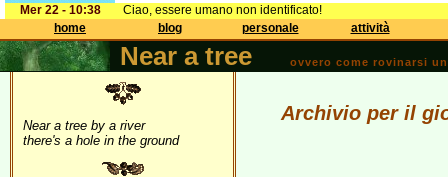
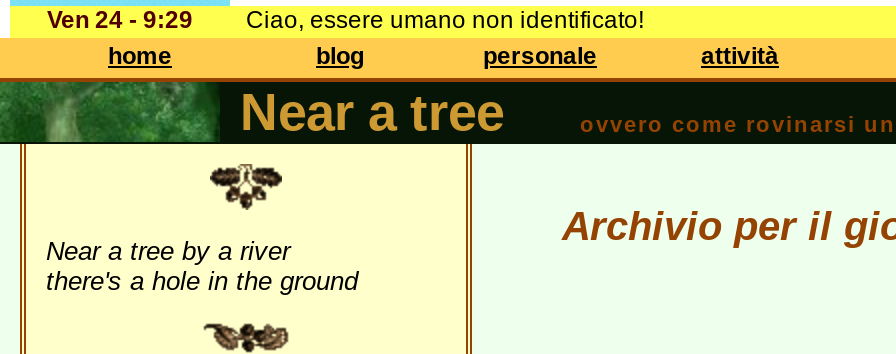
[19,3,322,17] Mer 22 - 10:38 Ciao, essere umano non identificato! -> [47,6,644,34] Ven 24 - 9:29 Ciao, essere umano non identificato!

